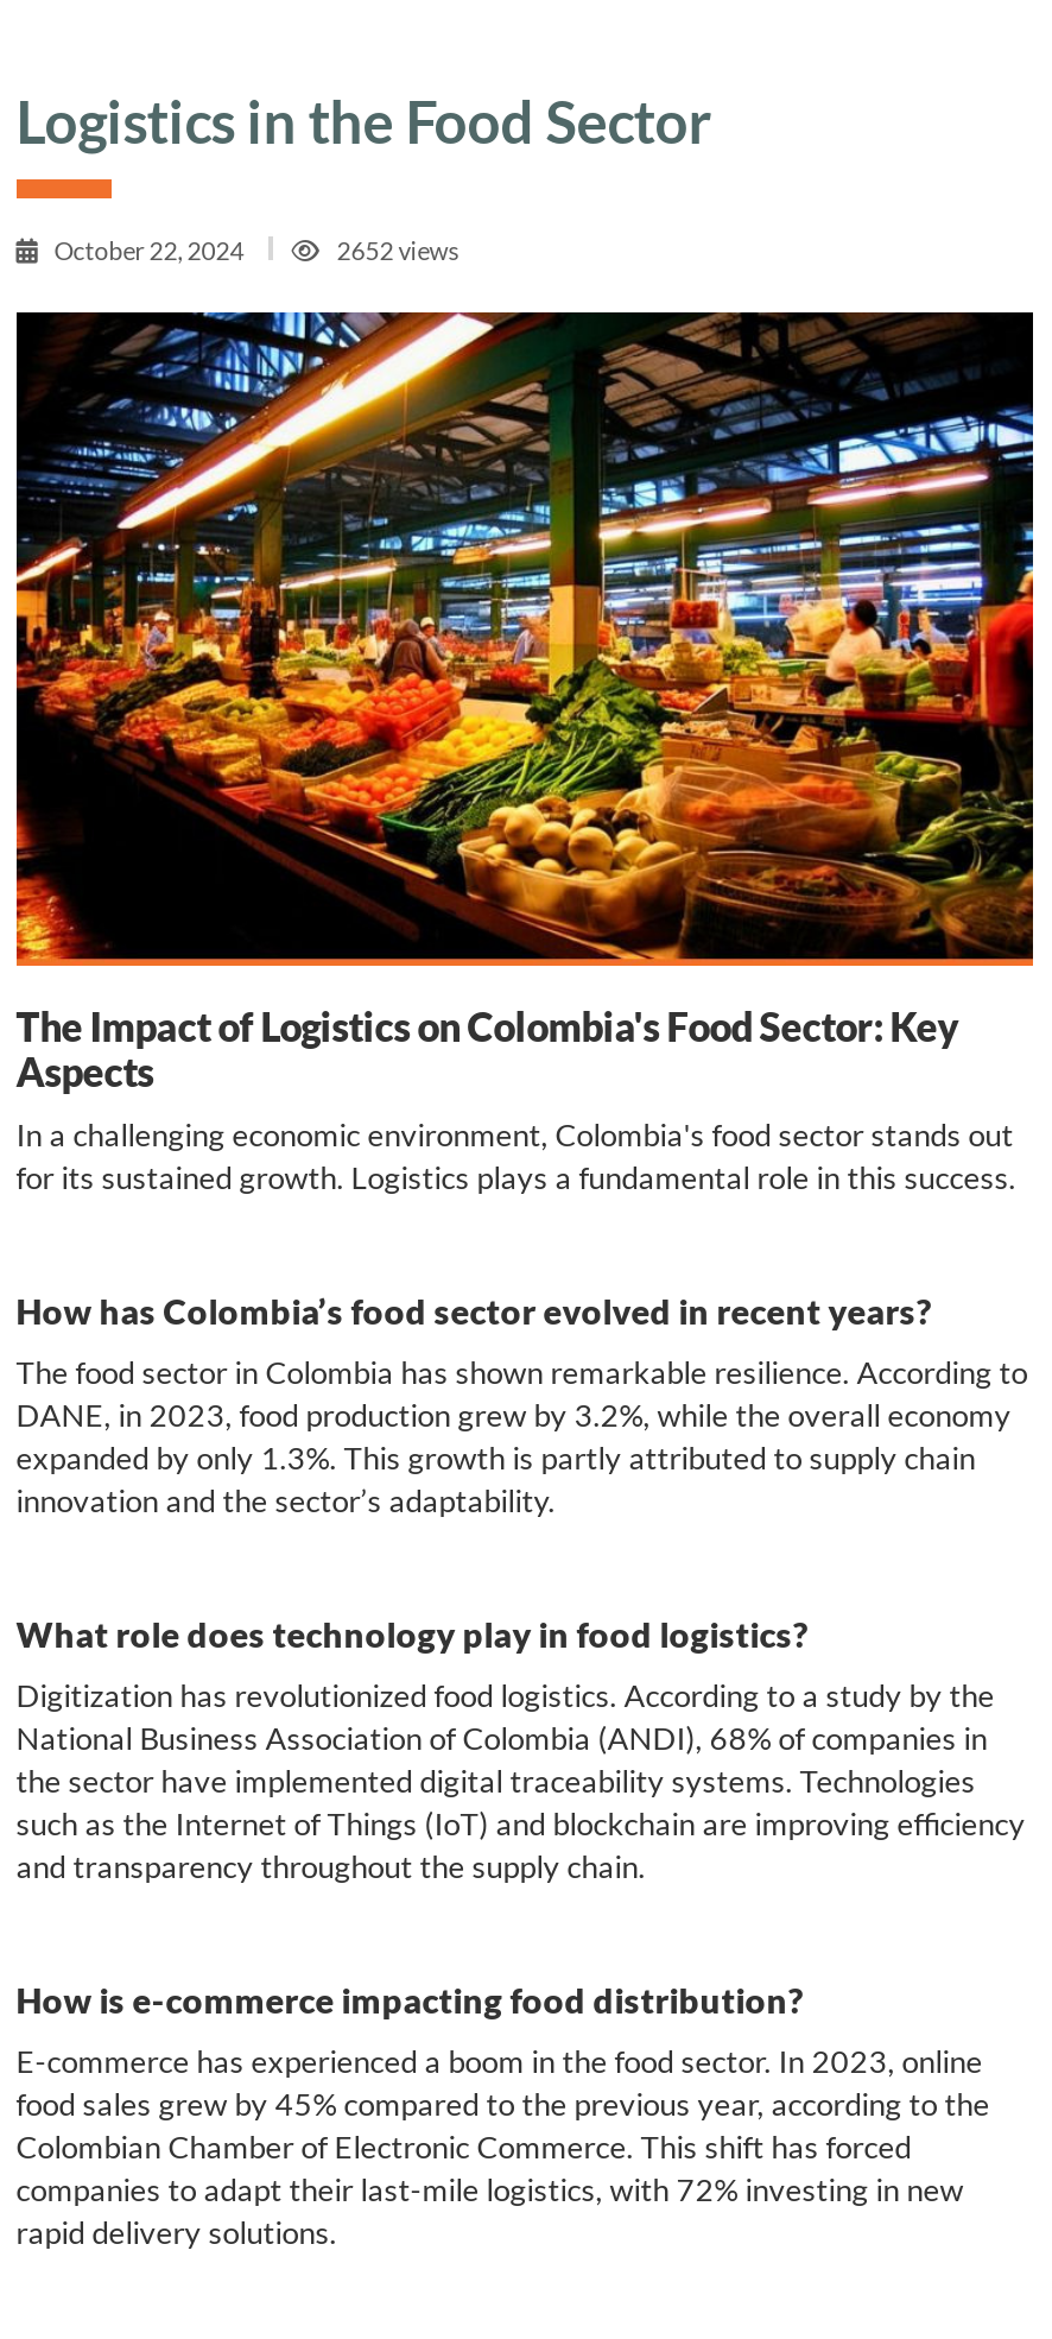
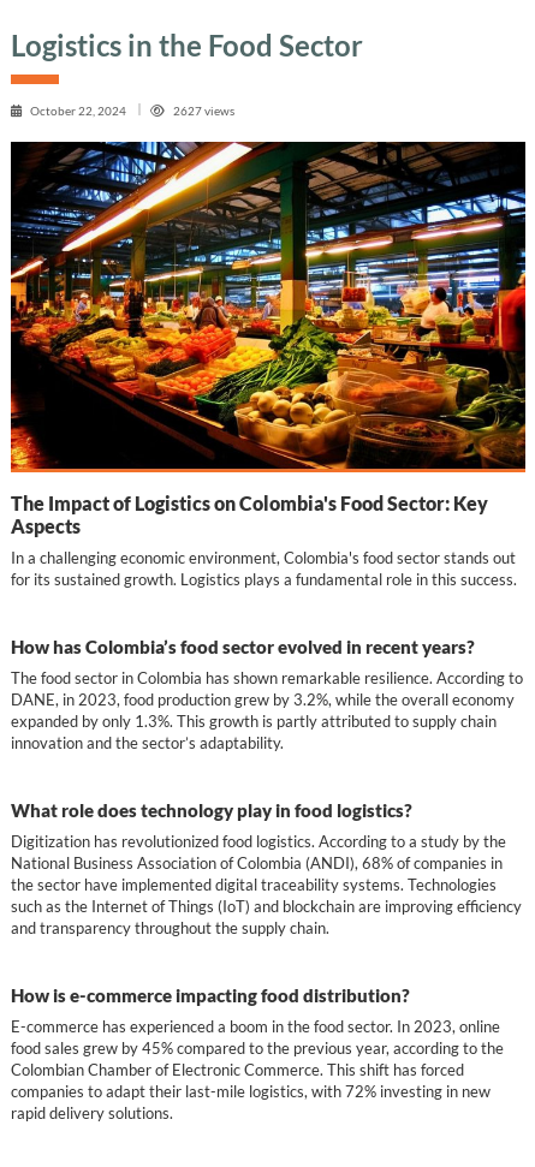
[337,237,458,266] 2652 views -> [173,104,234,118] 2627 views

